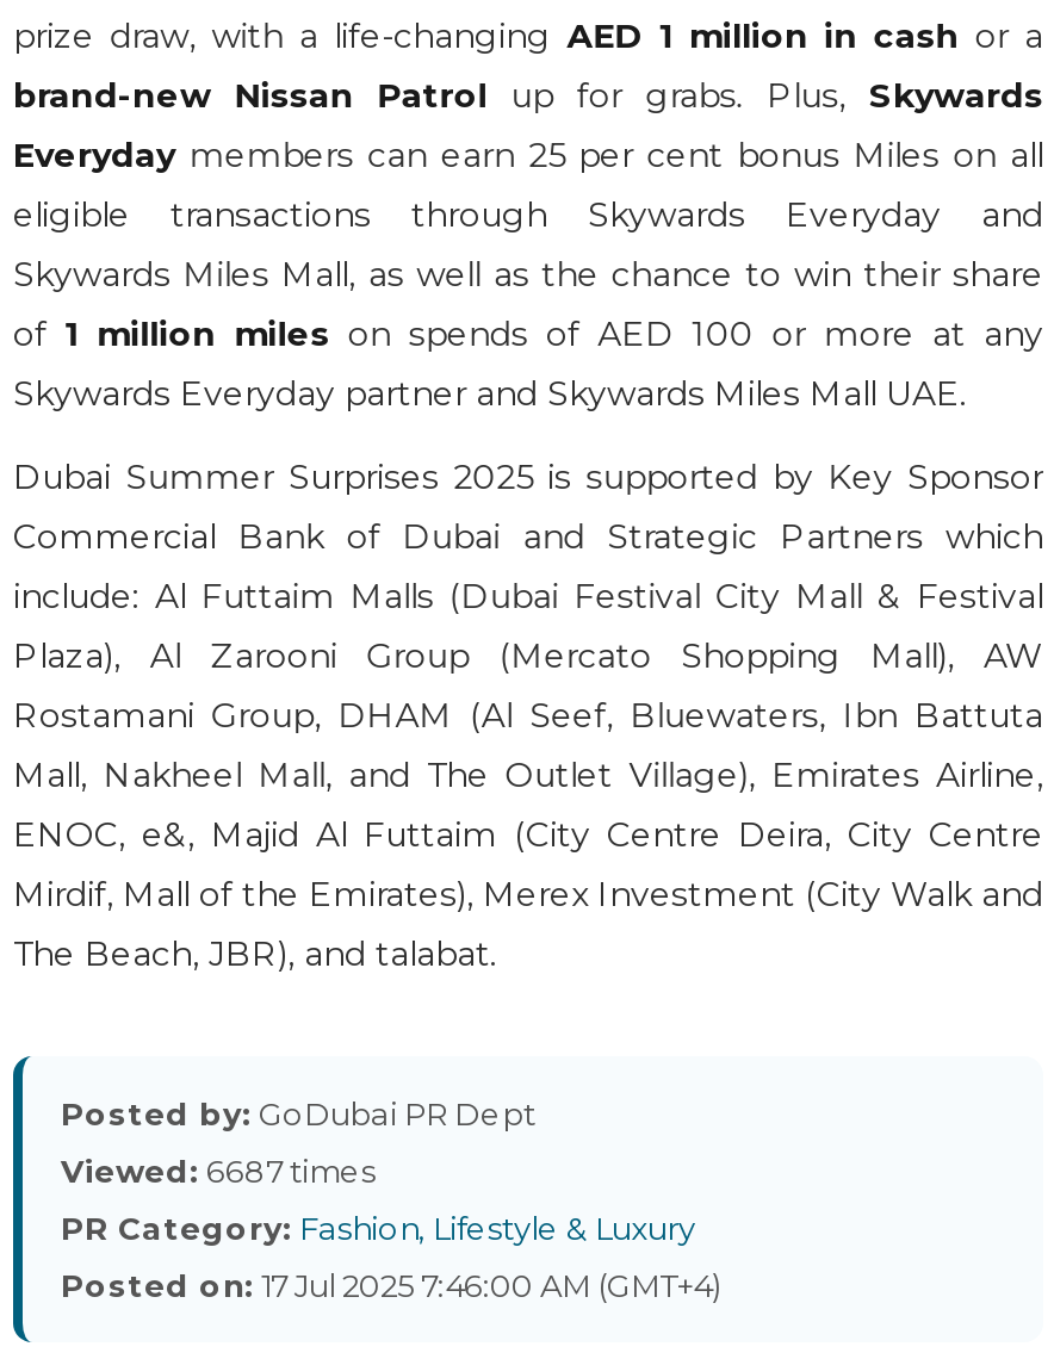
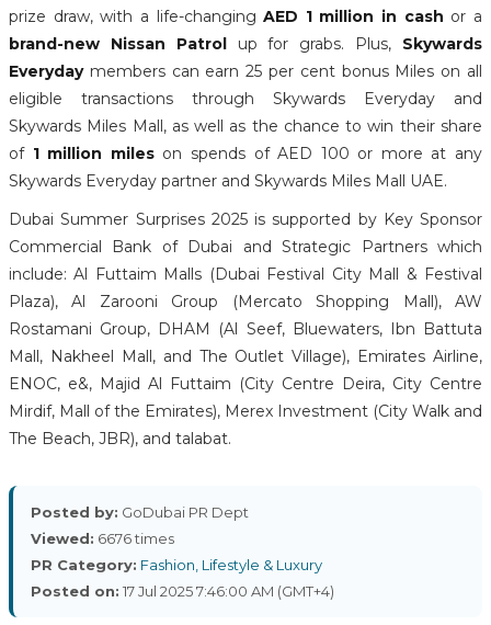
[61,1151,376,1189] Viewed: 6687 times -> [31,529,174,547] Viewed: 6676 times

